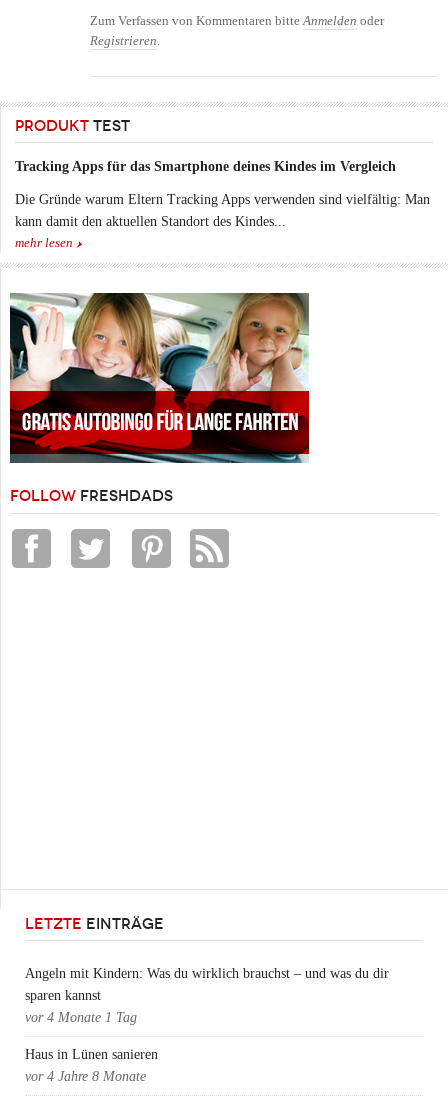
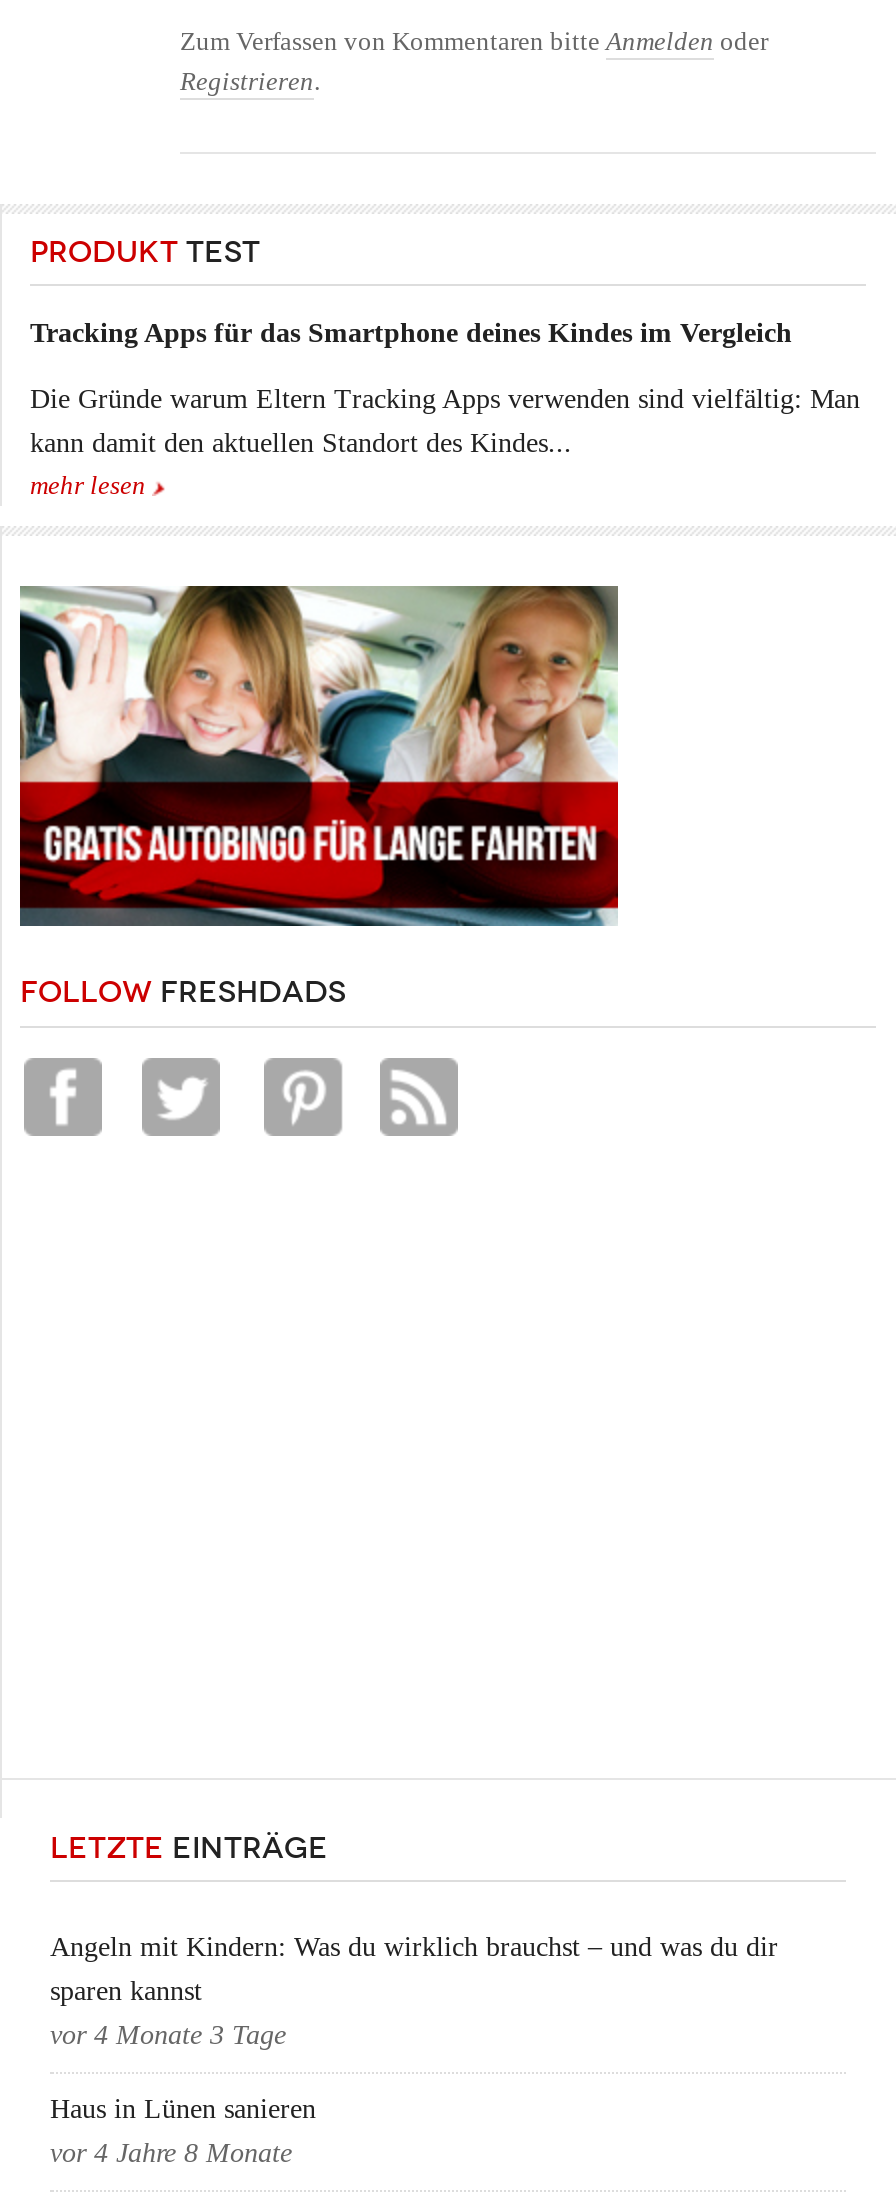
[25,1010,137,1025] vor 4 Monate 1 Tag -> [50,2021,286,2051] vor 4 Monate 3 Tage

